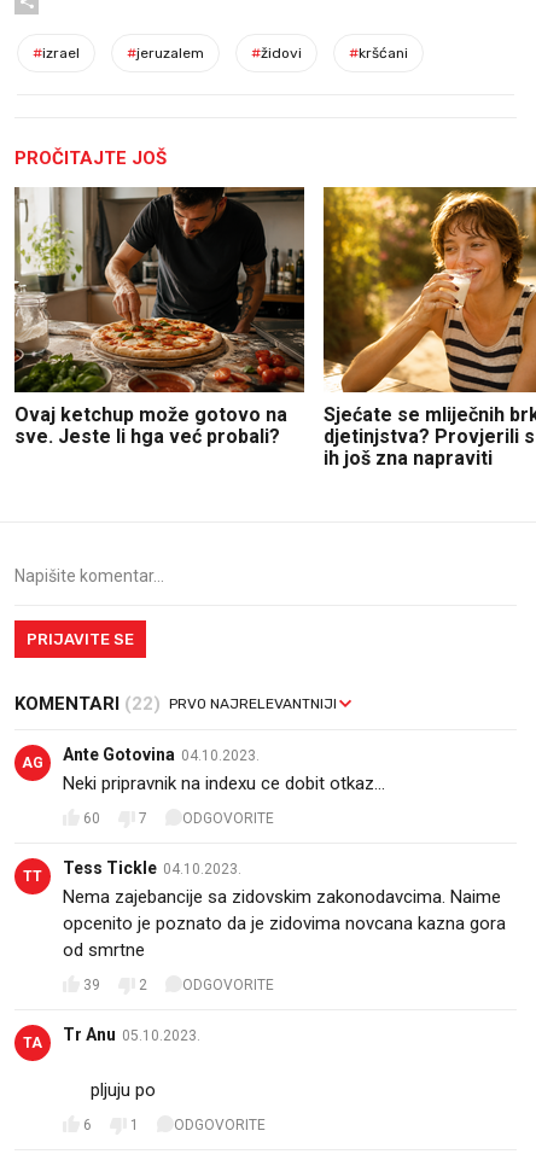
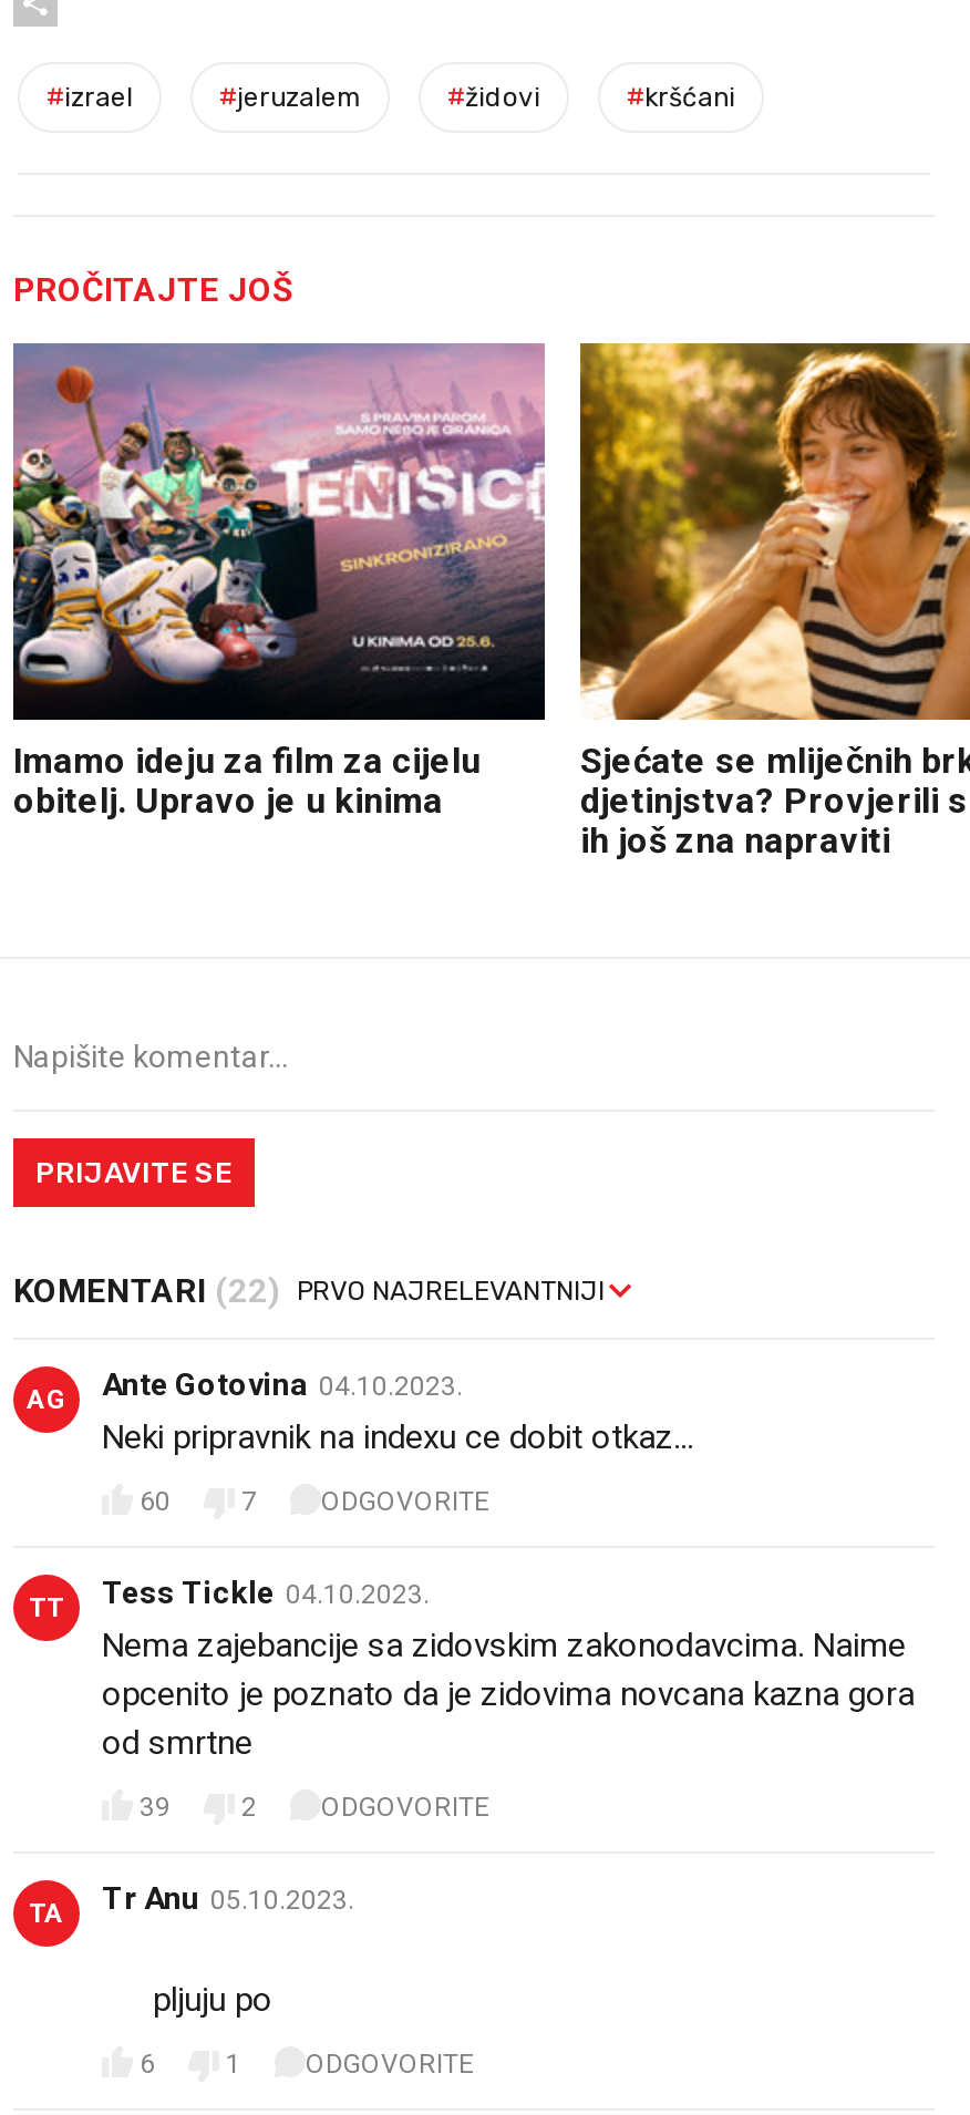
[13,186,305,448] [image] | Ovaj ketchup može gotovo na | sve. Jeste li hga već probali? -> [11,343,547,821] [image] | Imamo ideju za film za cijelu | obitelj. Upravo je u kinima

